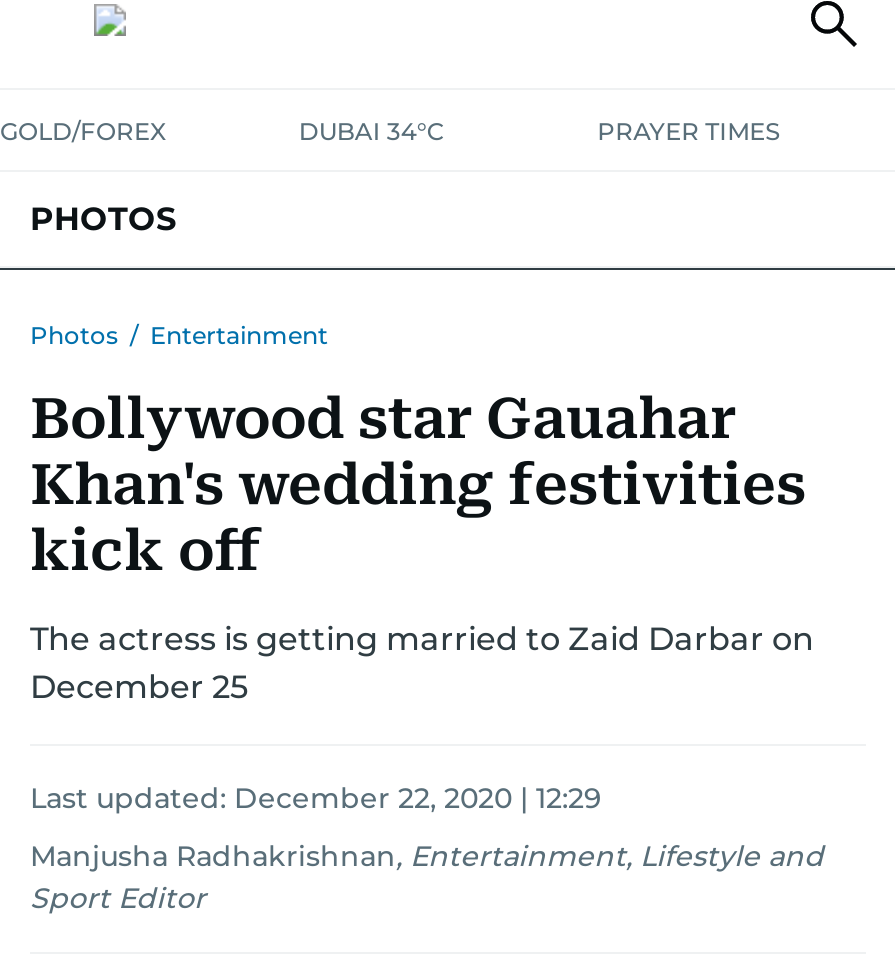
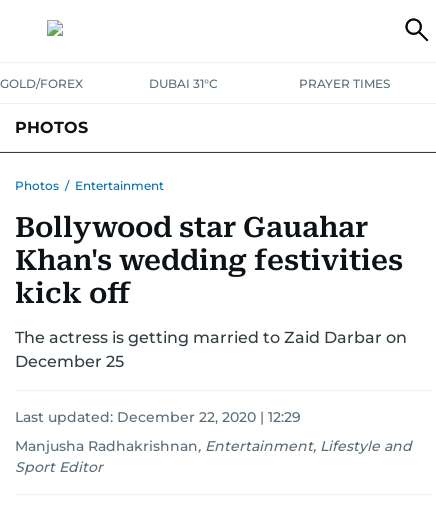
[299,116,445,146] DUBAI 34°C -> [149,76,218,91] DUBAI 31°C

